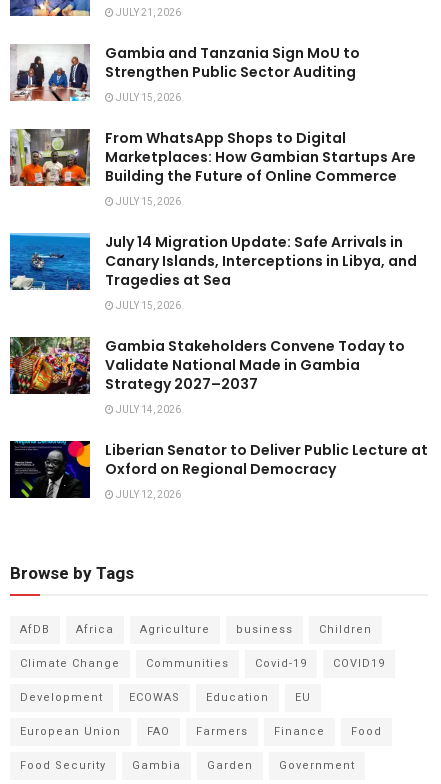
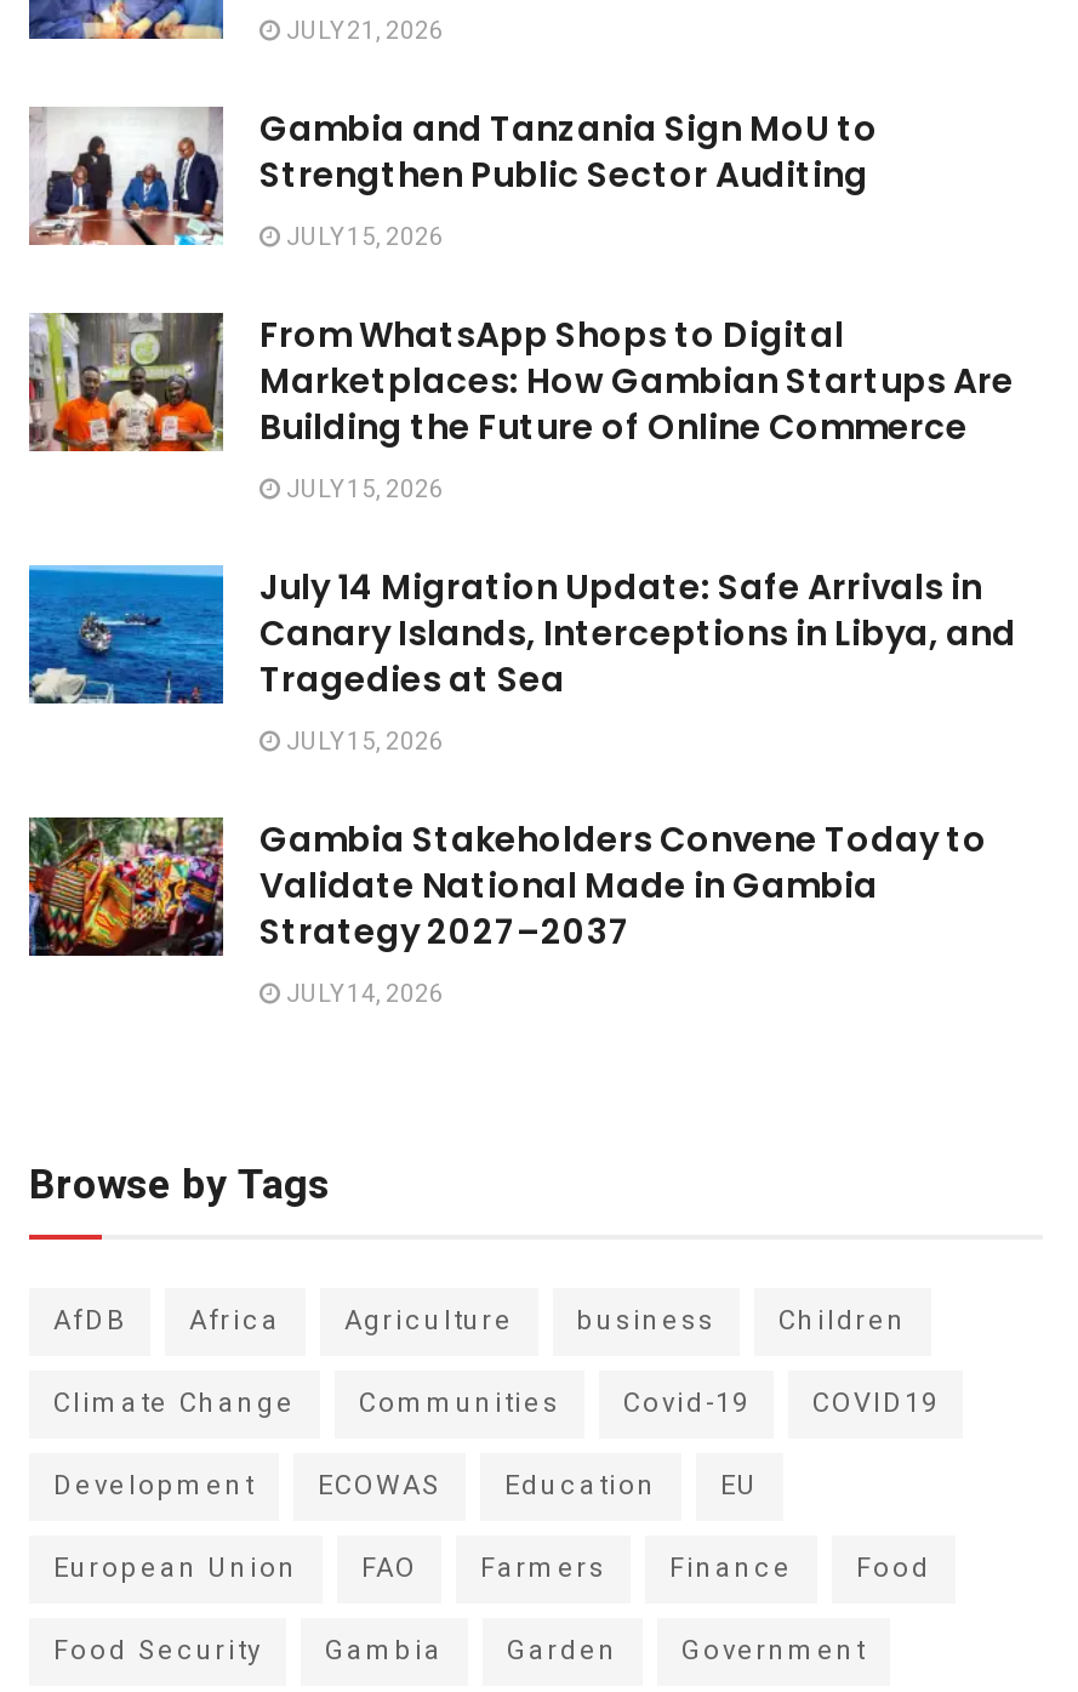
[9,440,428,502] [image] | Liberian Senator to Deliver Public Lecture at | Oxford on Regional Democracy | JULY 12, 2026 -> none

